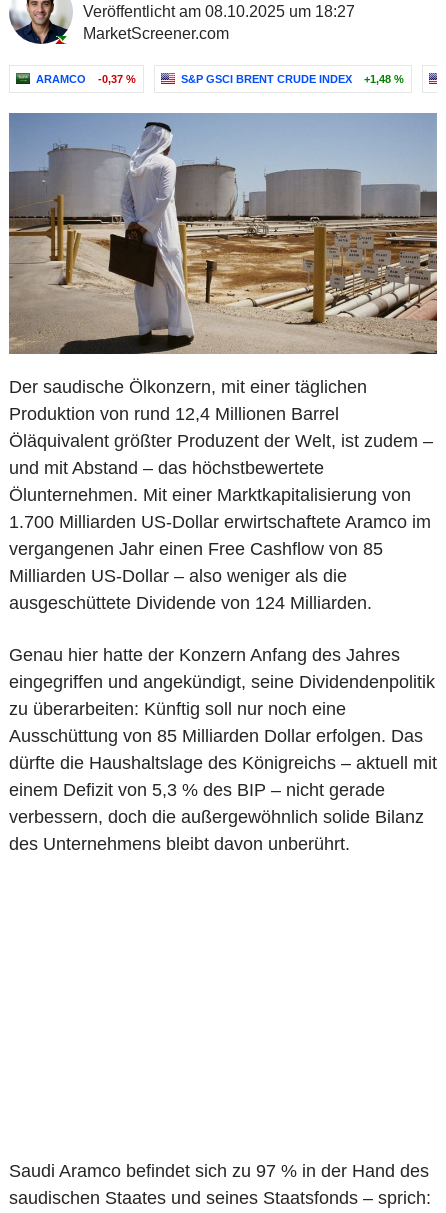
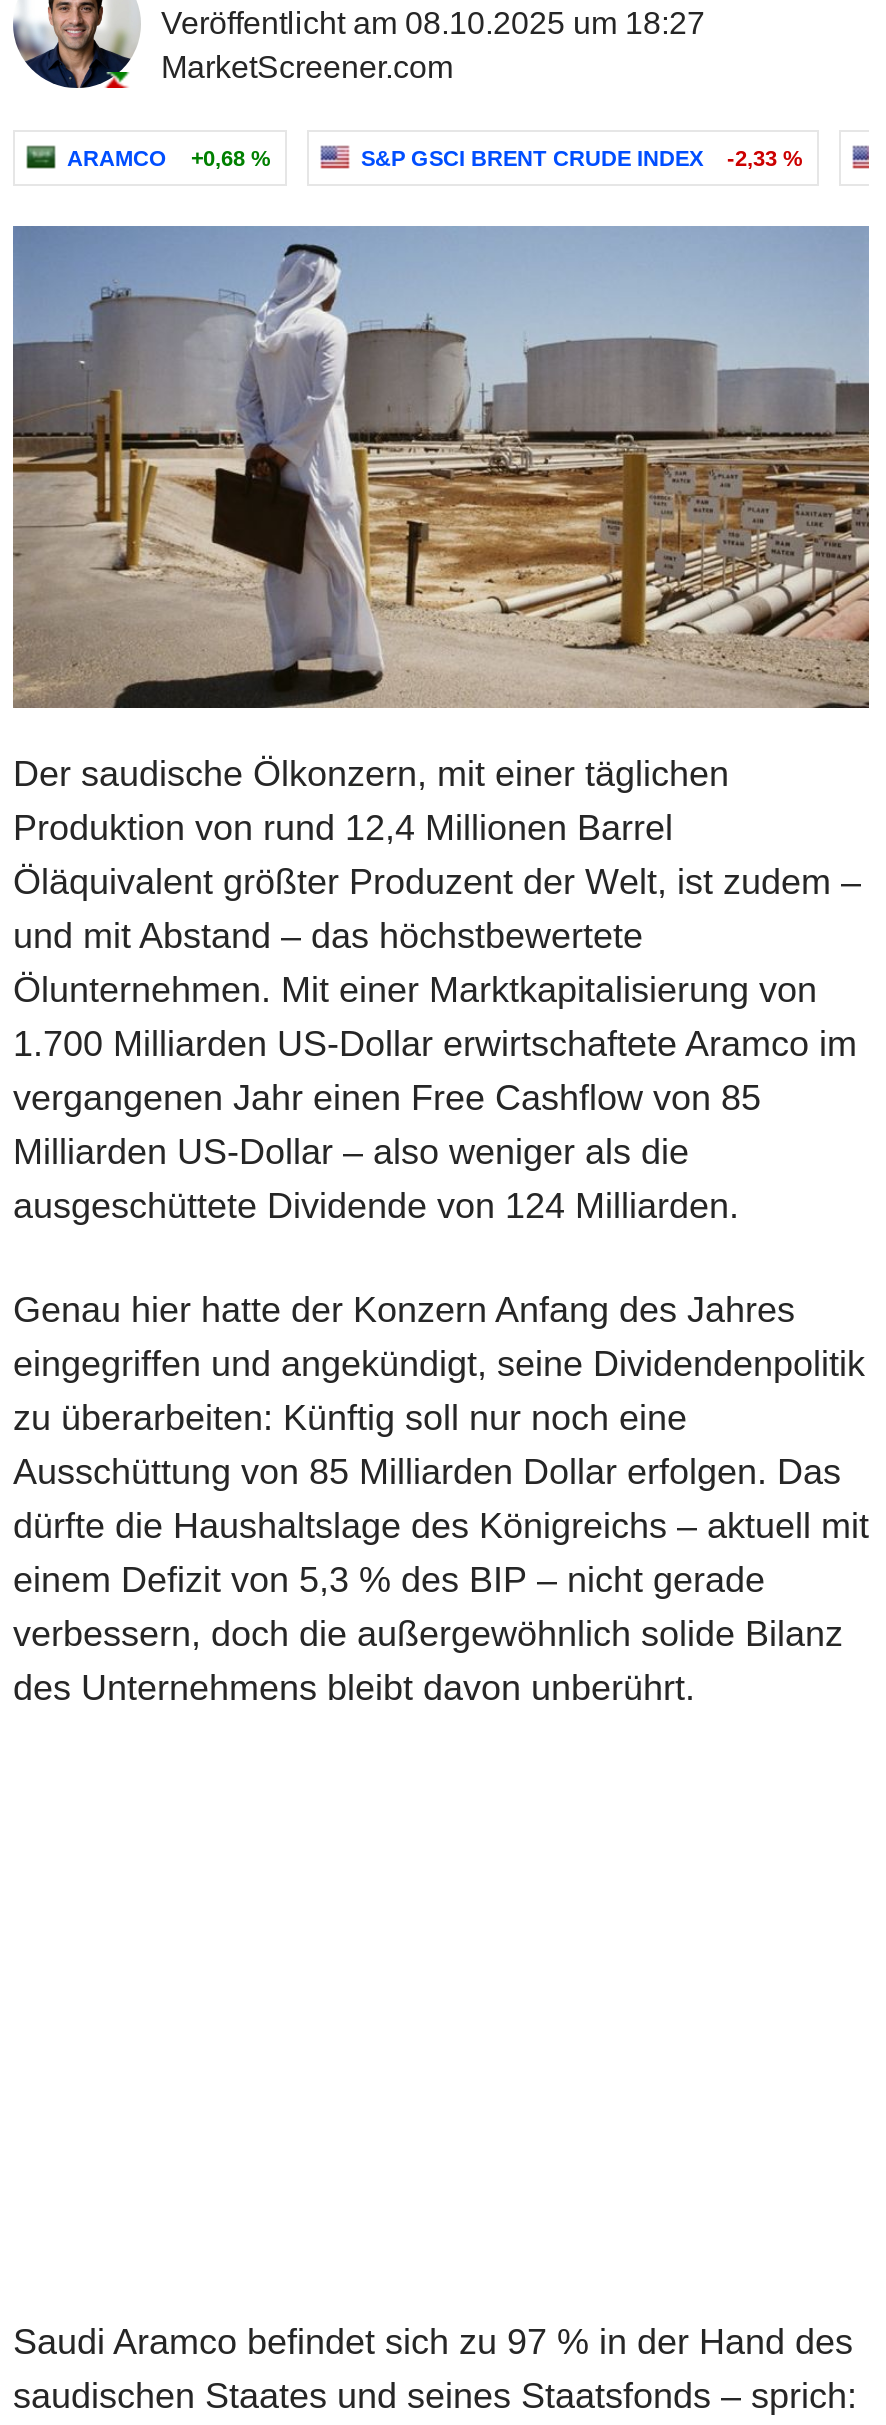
[36,73,136,85] ARAMCO -0,37 % -> [67,146,271,170] ARAMCO +0,68 %
[181,73,404,85] S&P GSCI BRENT CRUDE INDEX +1,48 % -> [361,146,803,170] S&P GSCI BRENT CRUDE INDEX -2,33 %

